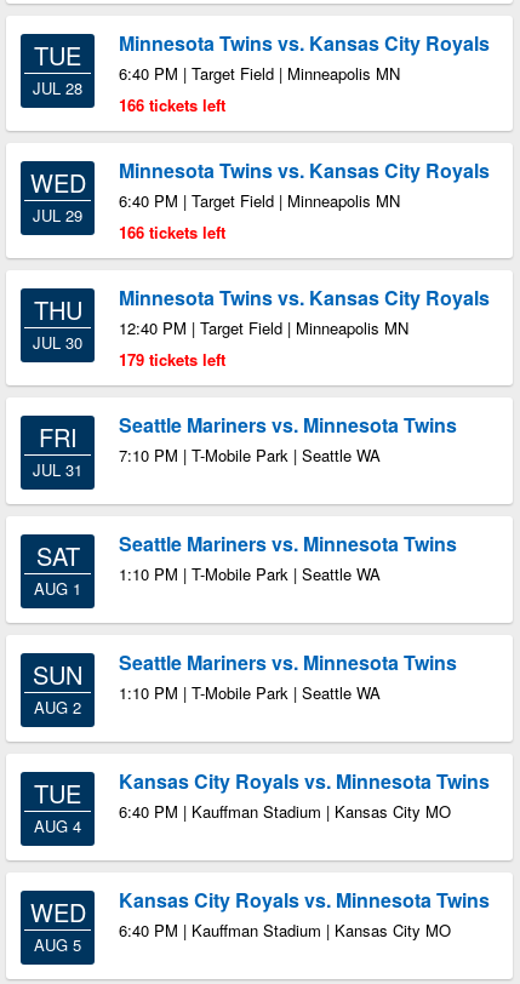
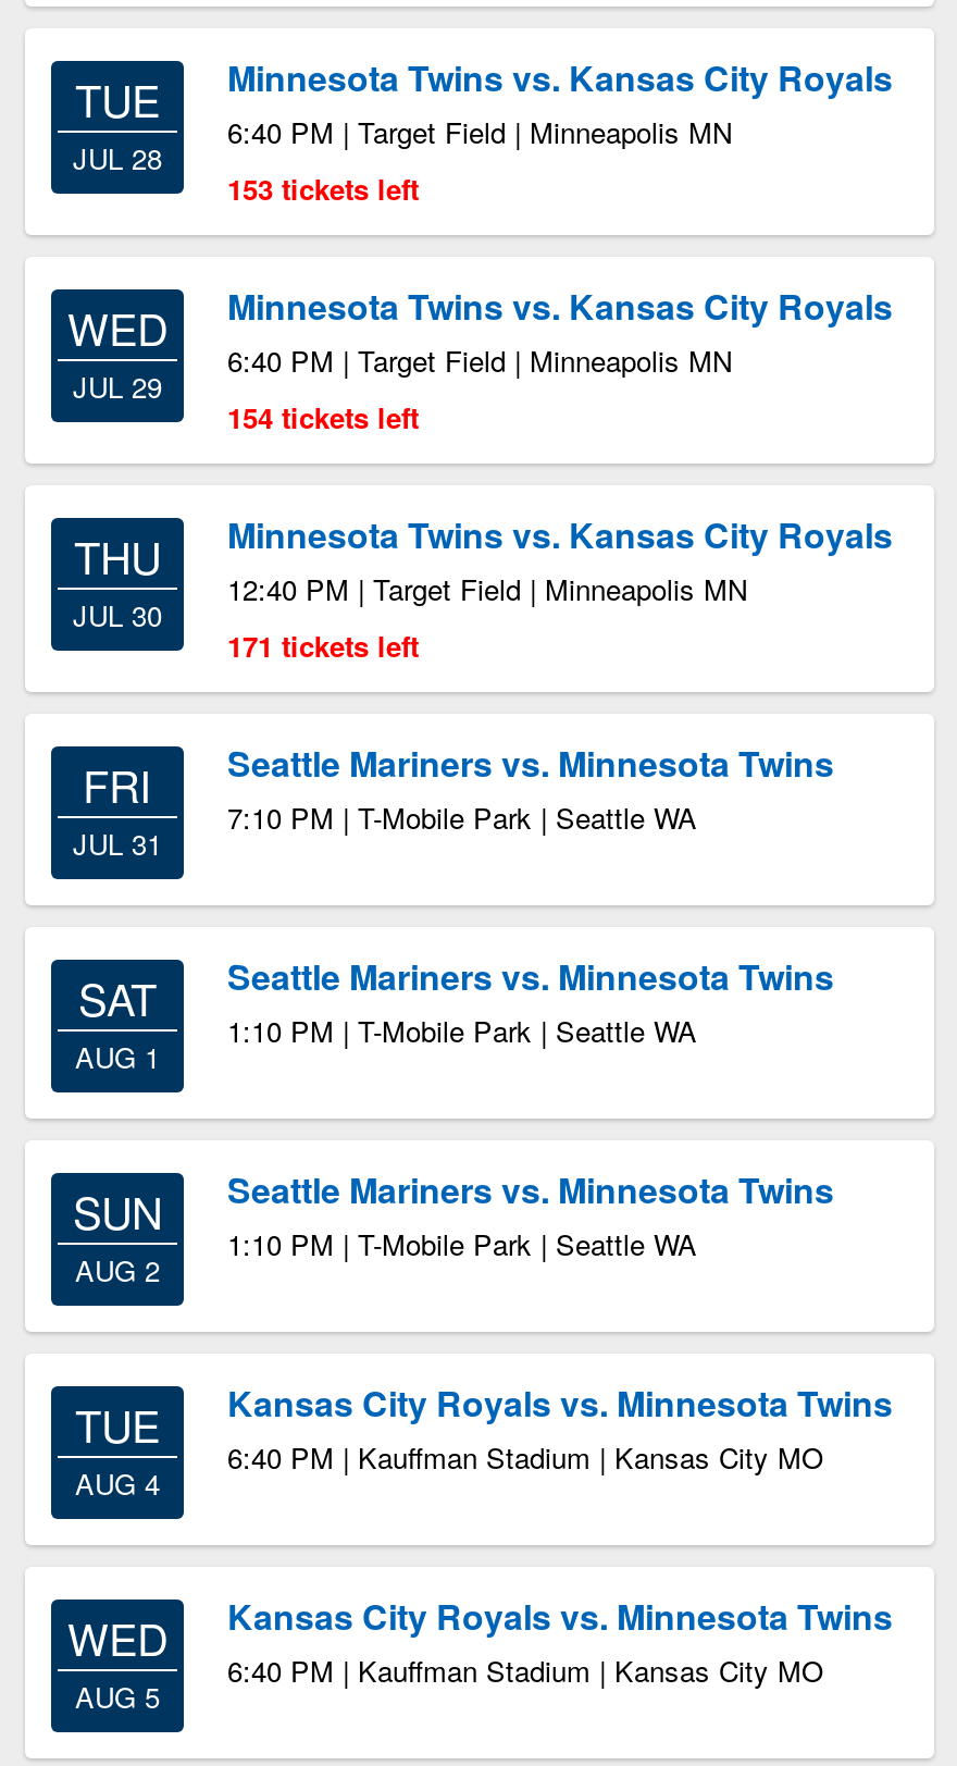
[119,93,225,116] 166 tickets left -> [227,167,419,209] 153 tickets left
[119,220,225,243] 166 tickets left -> [227,396,419,437] 154 tickets left
[119,348,225,371] 179 tickets left -> [227,624,419,666] 171 tickets left

